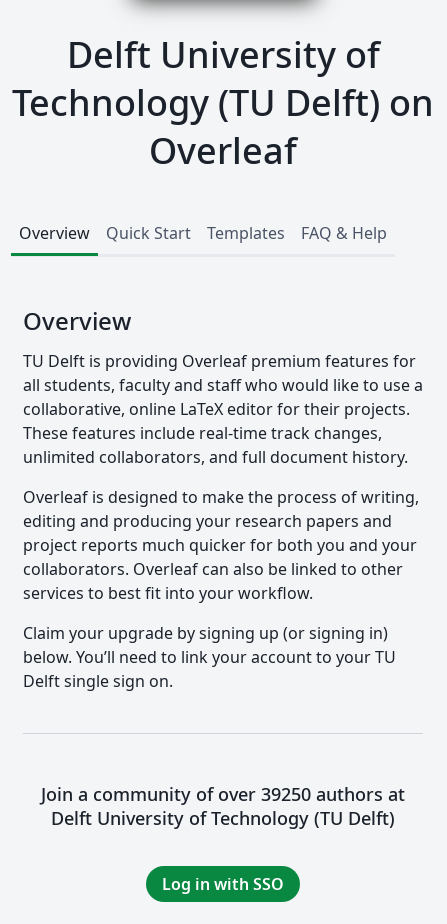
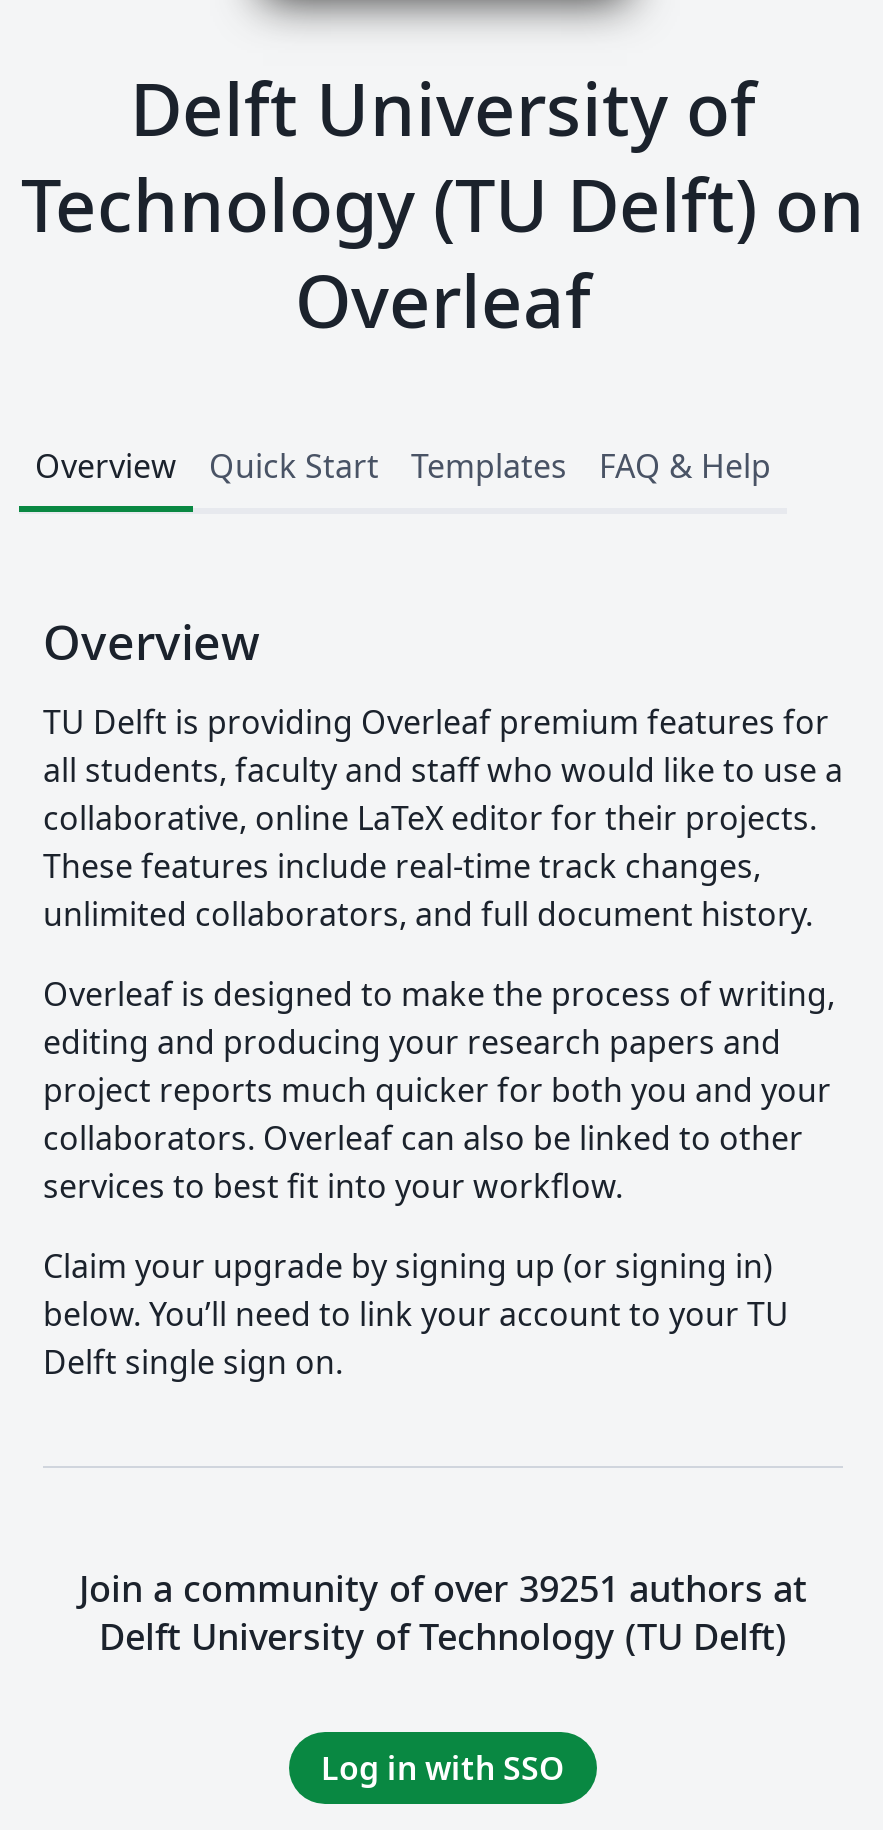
[41,782,405,806] Join a community of over 39250 authors at -> [79,1564,807,1612] Join a community of over 39251 authors at

